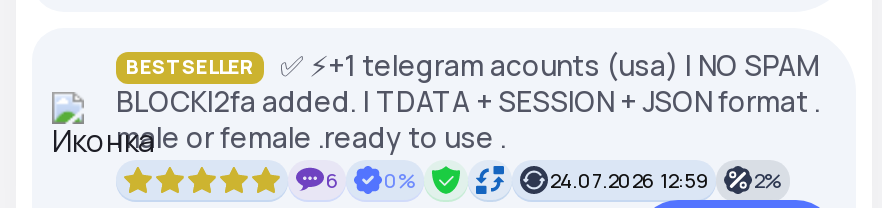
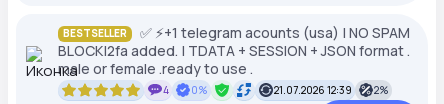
[326,166,418,194] 6 0% -> [163,83,208,97] 4 0%
[550,166,784,194] 24.07.2026 12:59 2% -> [274,83,389,97] 21.07.2026 12:39 2%

